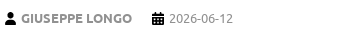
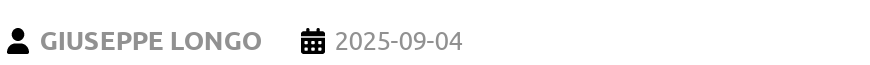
[169,9,233,26] 2026-06-12 -> [335,22,463,56] 2025-09-04

